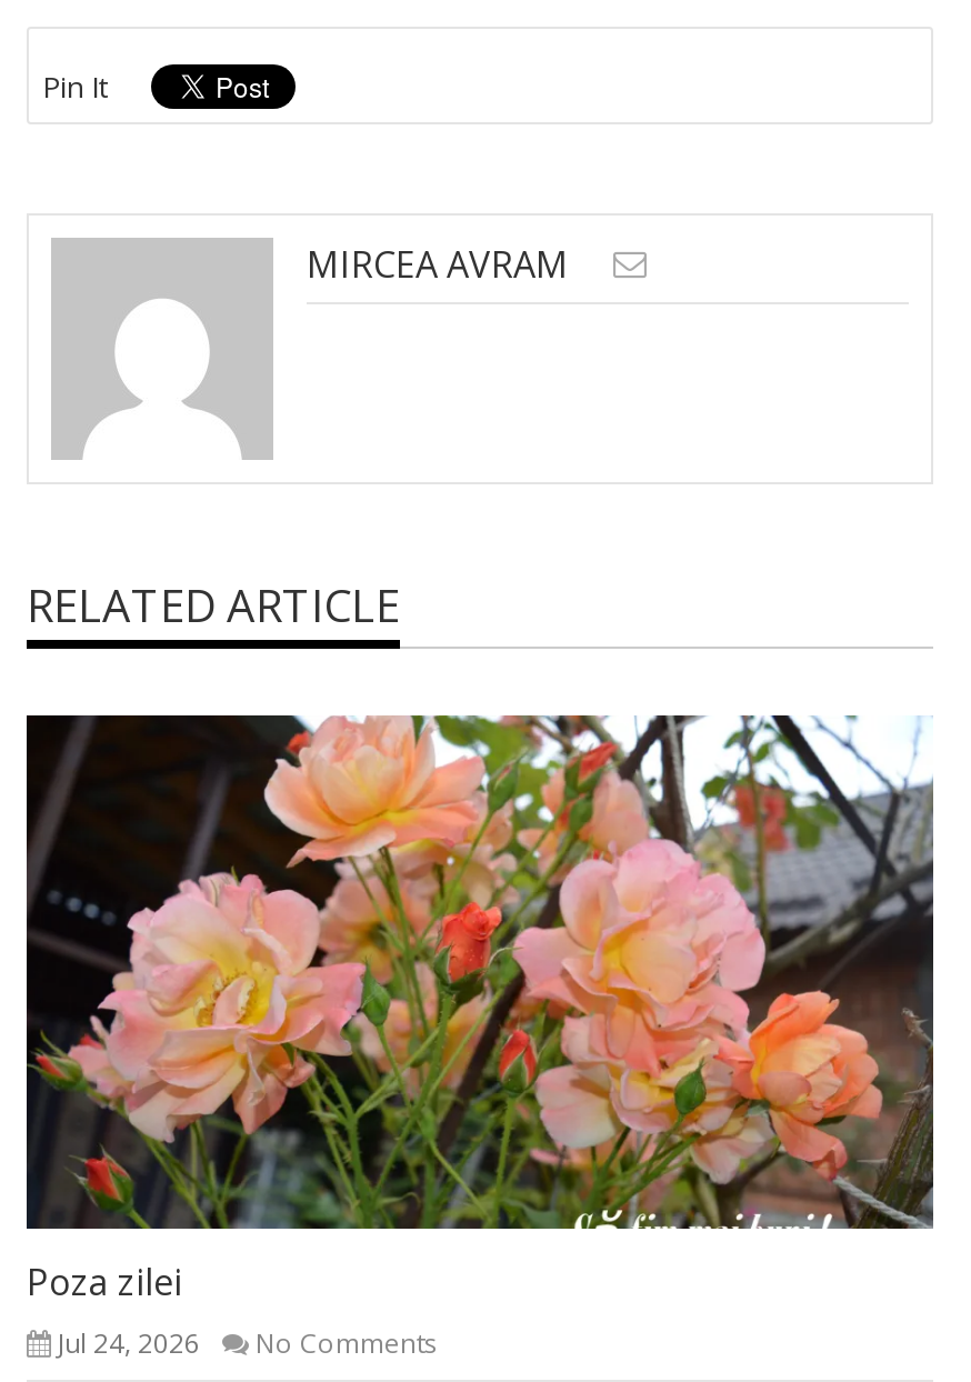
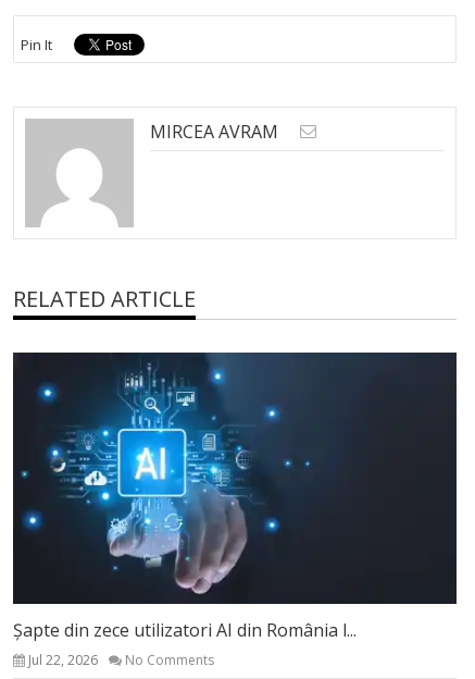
[27,713,933,1363] [image] | Poza zilei | Jul 24, 2026 -> [13,351,458,670] [image] | Șapte din zece utilizatori AI din România l... | Jul 22, 2026

